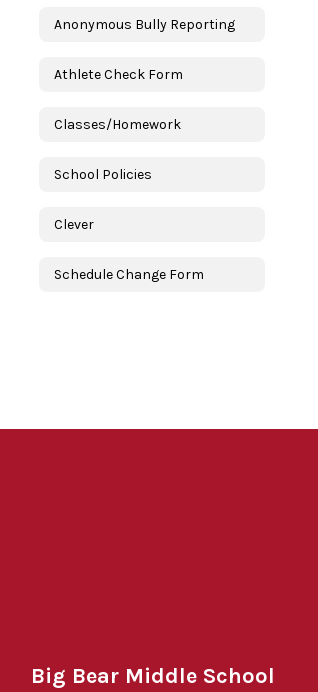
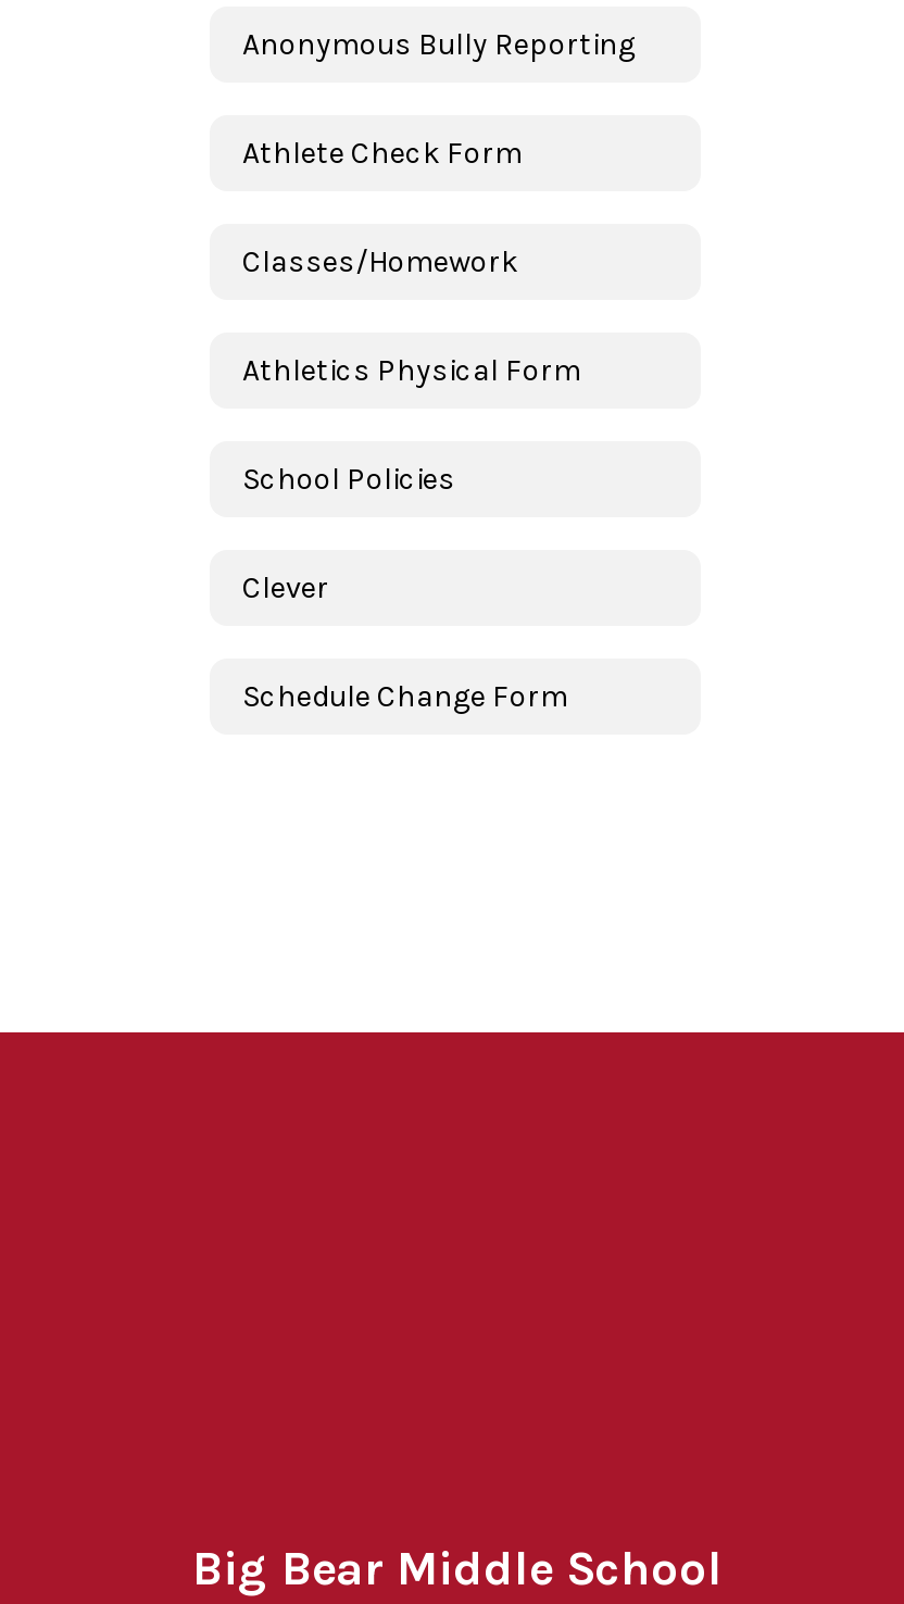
none -> [242,351,581,388] Athletics Physical Form

